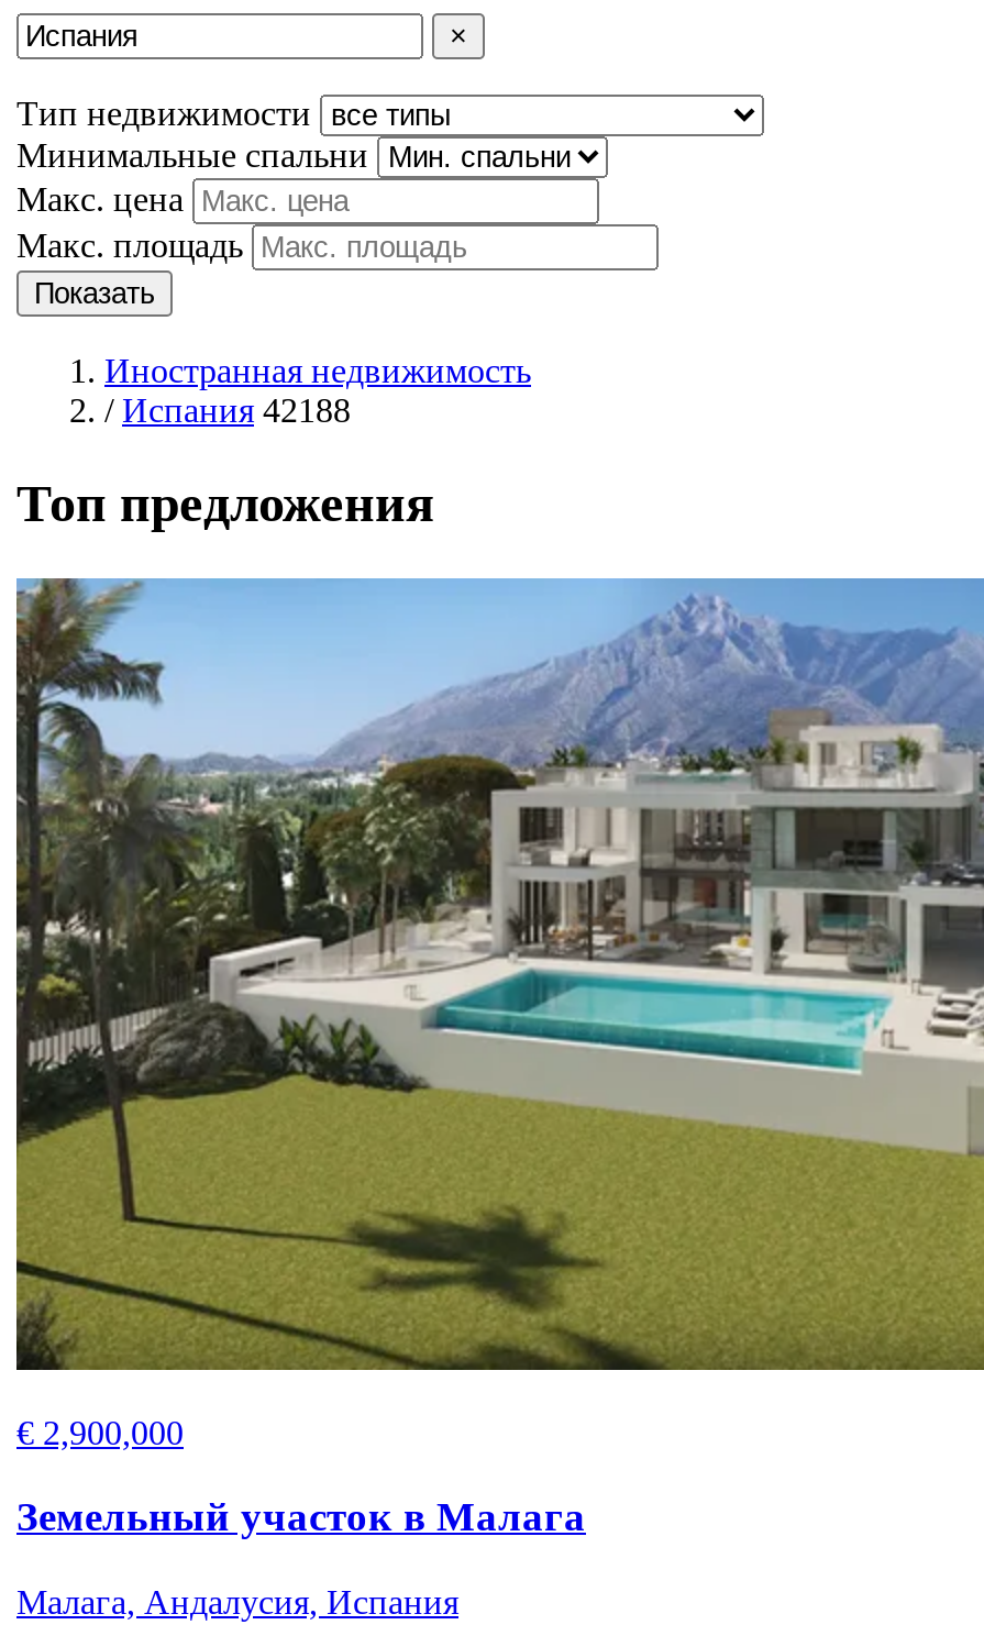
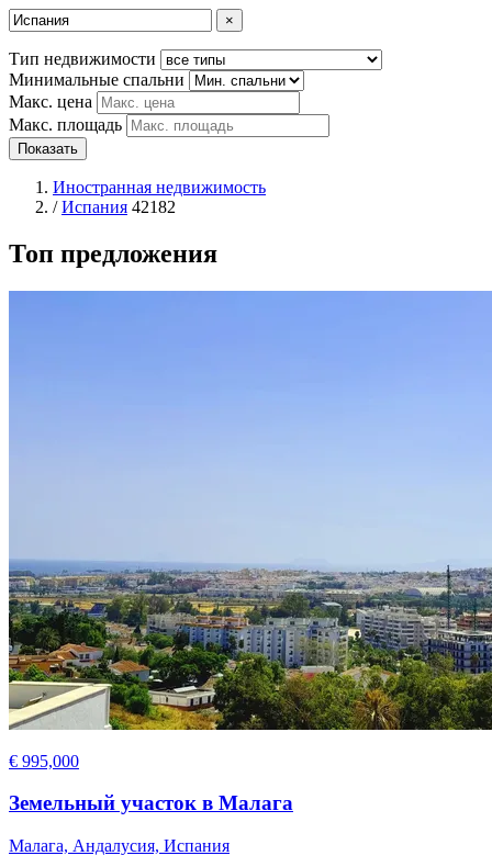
[104,391,351,429] / Испания 42188 -> [53,197,176,216] / Испания 42182
[14,576,977,1451] [image] | € 2,900,000 -> [8,290,489,770] [image] | € 995,000

